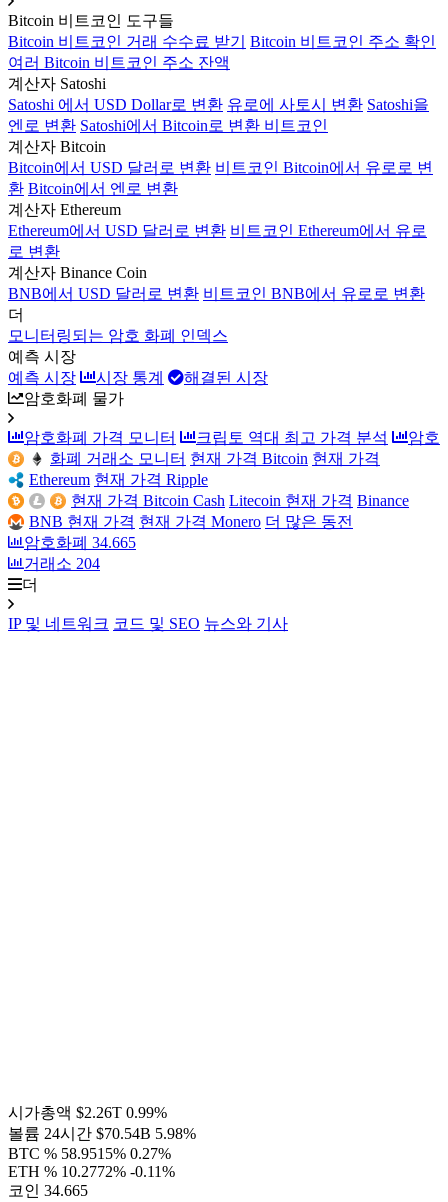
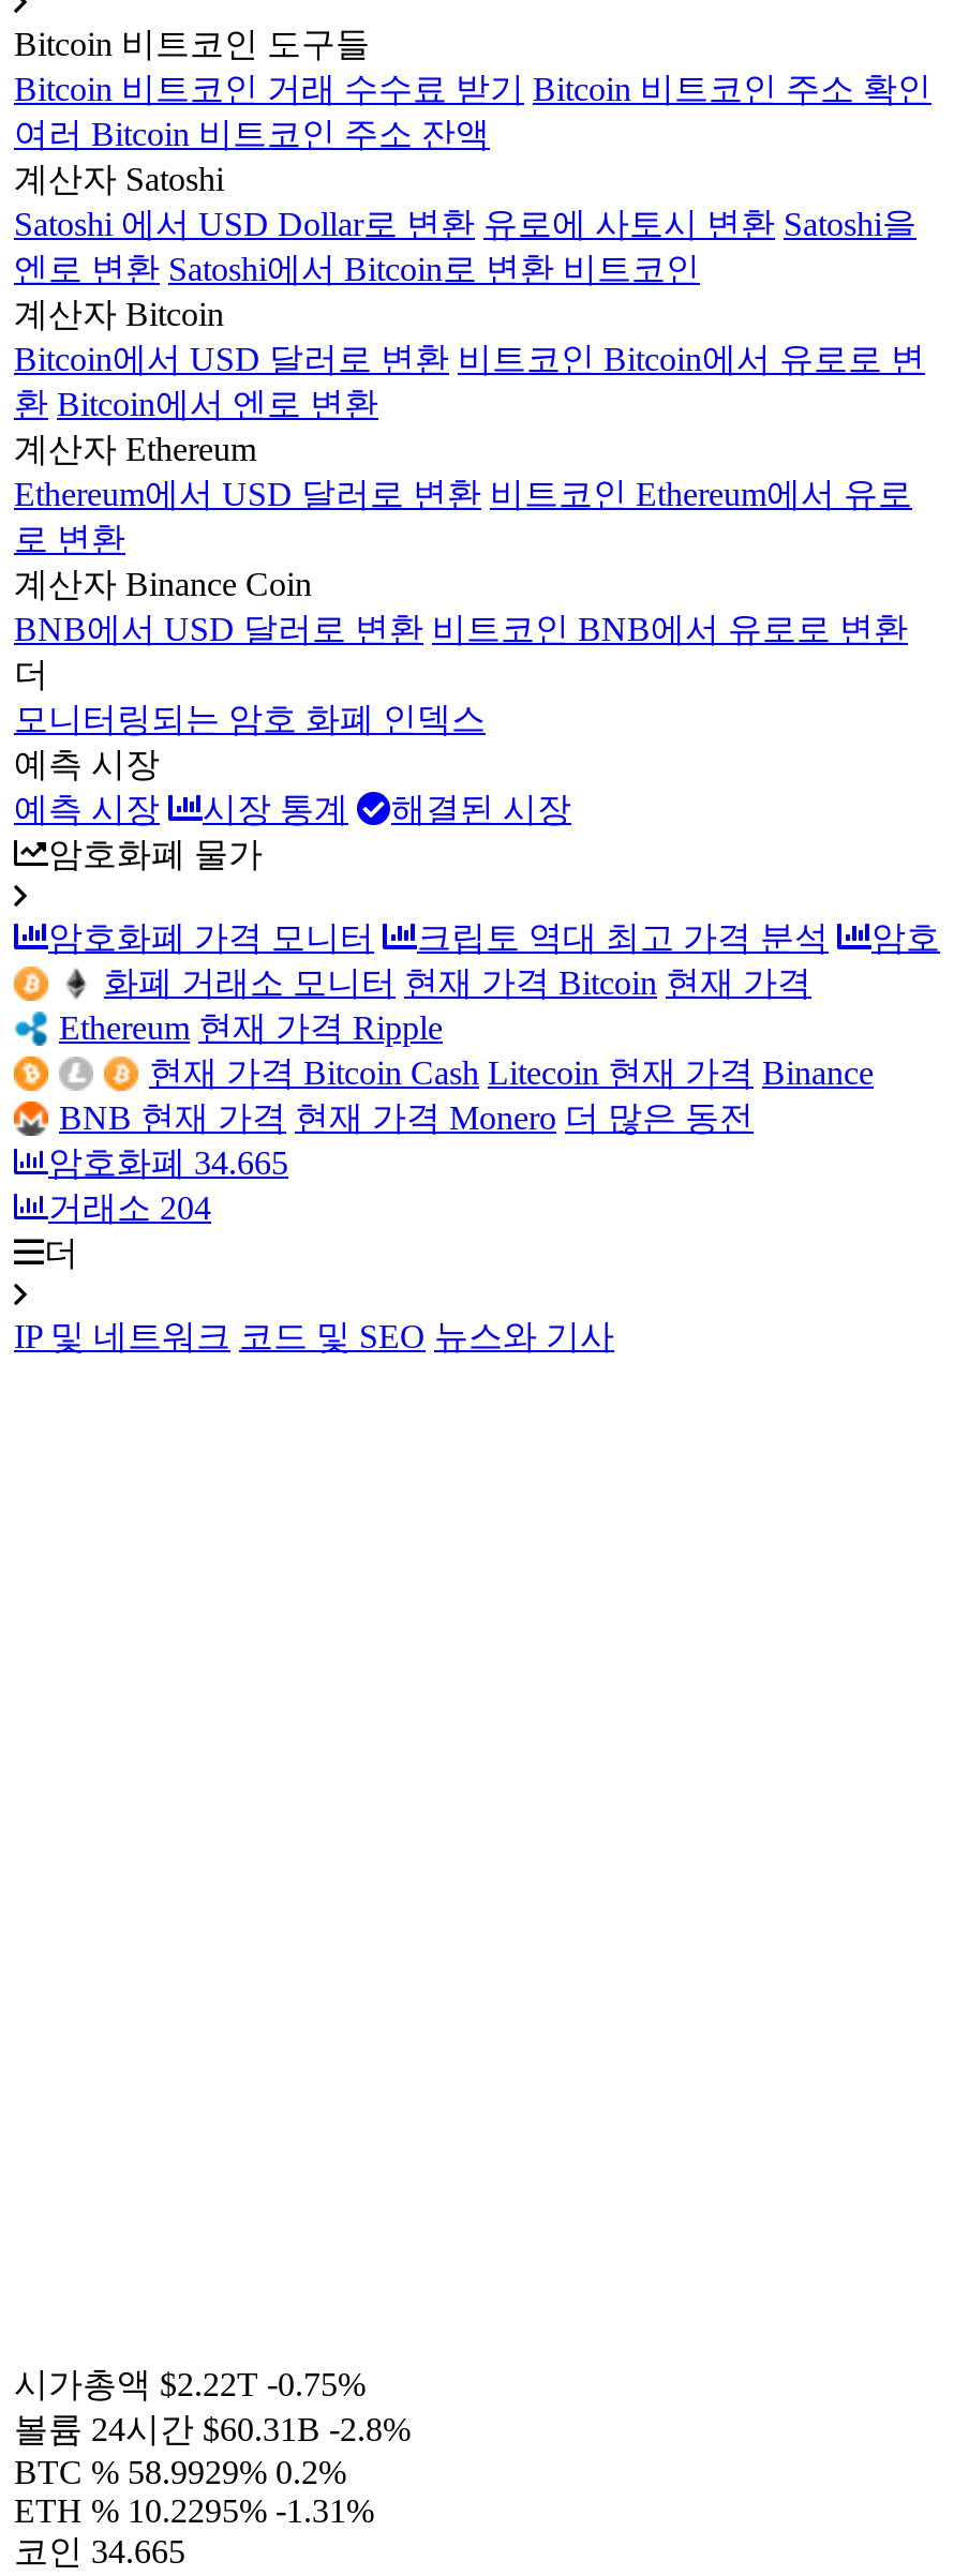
[8,1104,167,1121] 시가총액 $2.26T 0.99% -> [14,2366,366,2402] 시가총액 $2.22T -0.75%
[8,1125,196,1142] 볼륨 24시간 $70.54B 5.98% -> [14,2411,411,2447] 볼륨 24시간 $60.31B -2.8%
[8,1145,171,1162] BTC % 58.9515% 0.27% -> [14,2454,346,2490] BTC % 58.9929% 0.2%
[8,1163,175,1180] ETH % 10.2772% -0.11% -> [14,2492,374,2529] ETH % 10.2295% -1.31%

